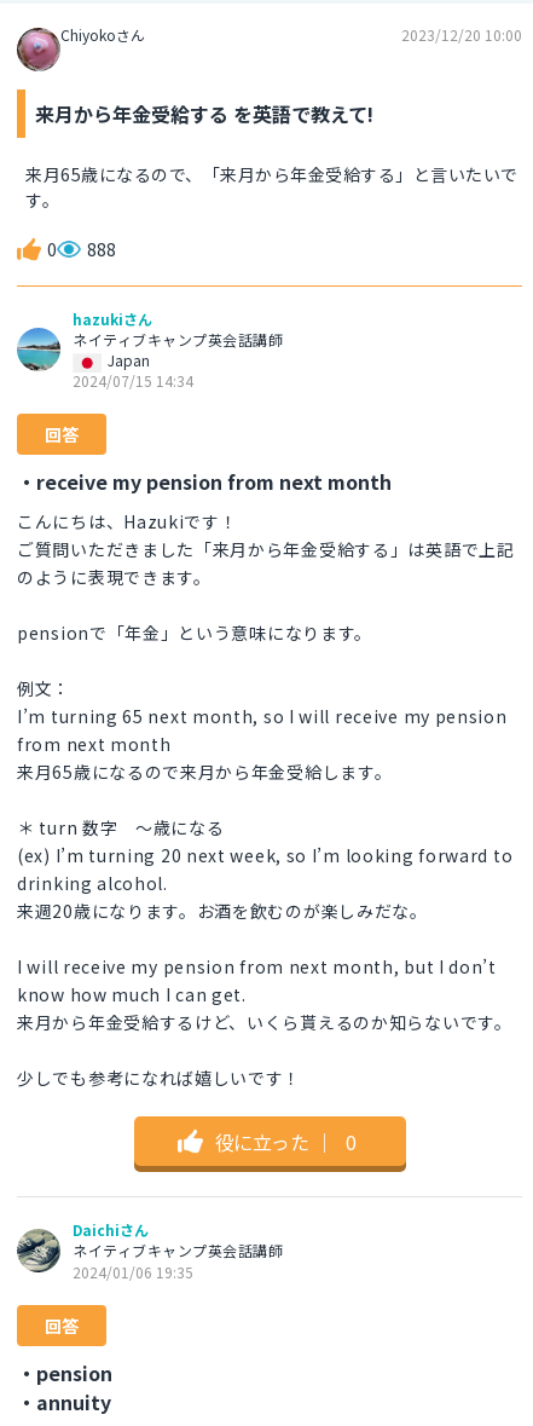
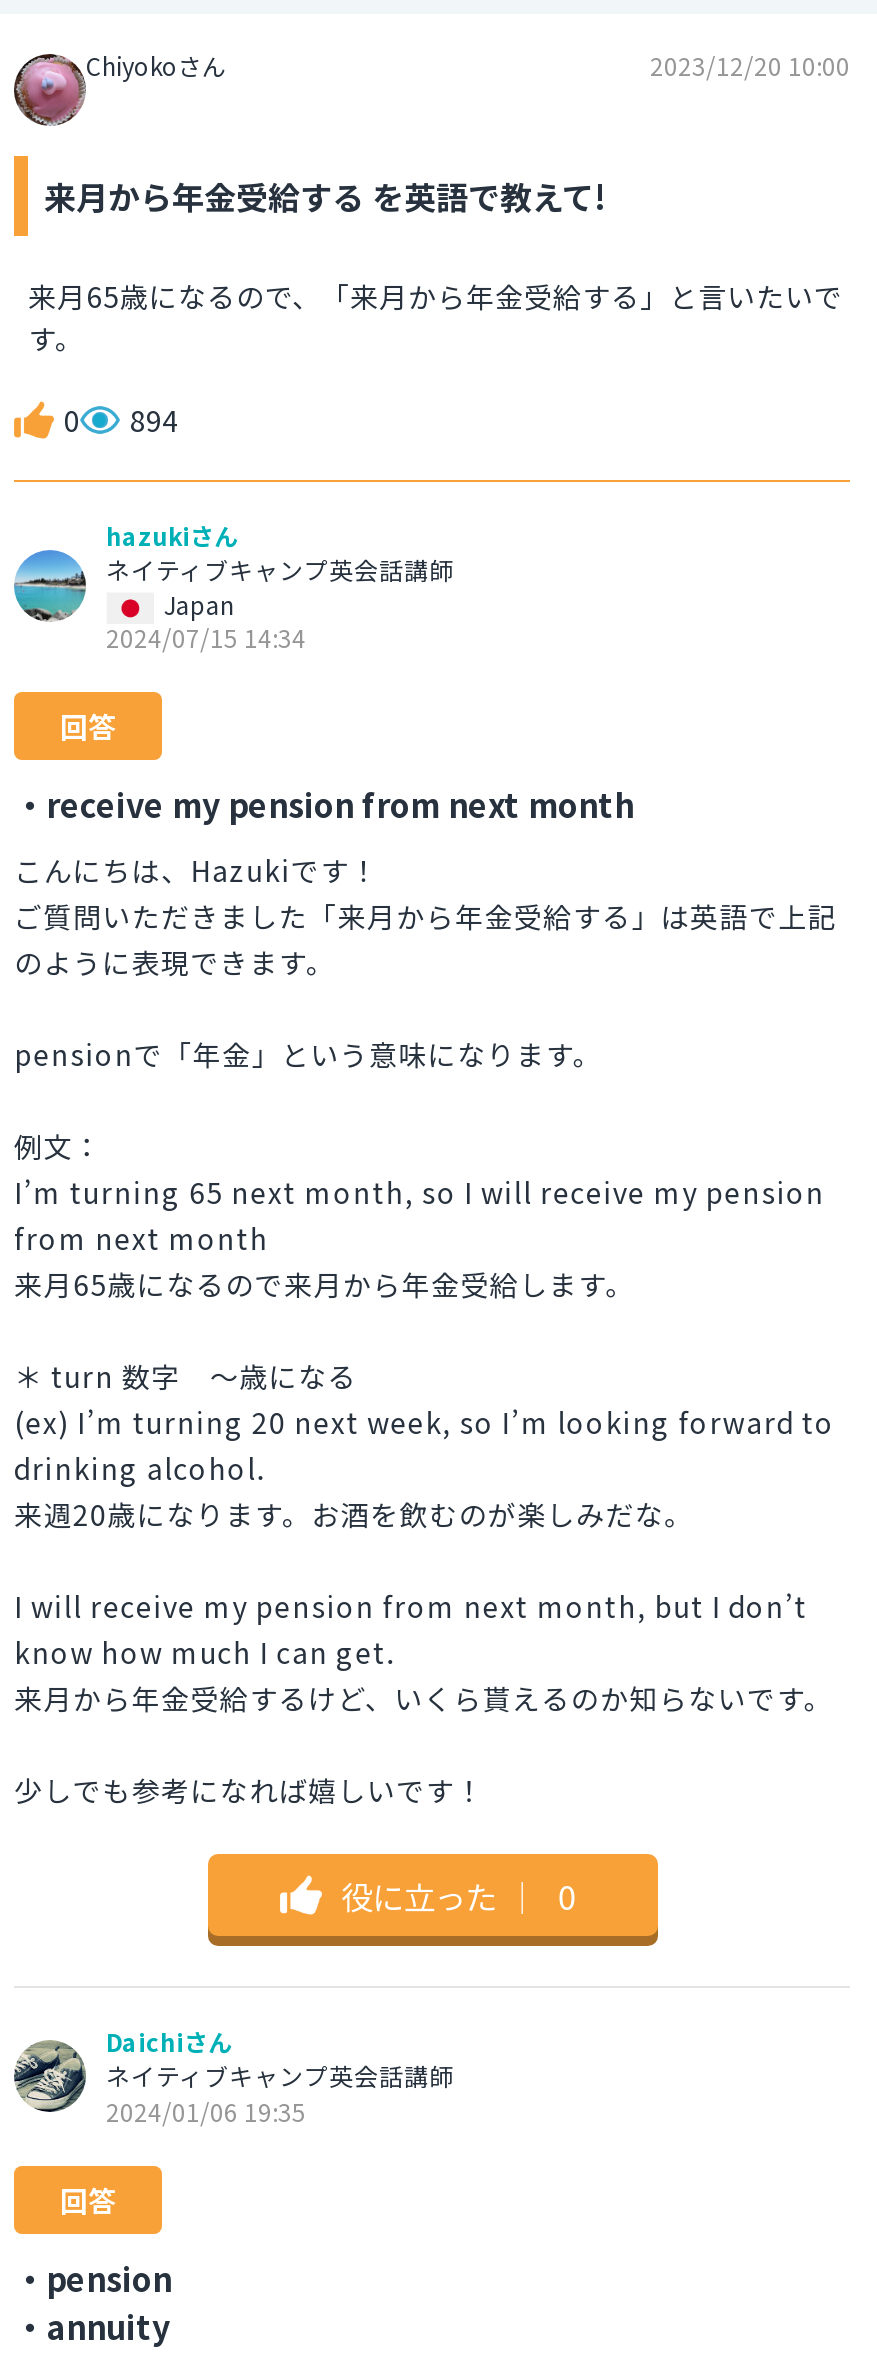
[47,238,116,262] 0 888 -> [64,401,178,441] 0 894

